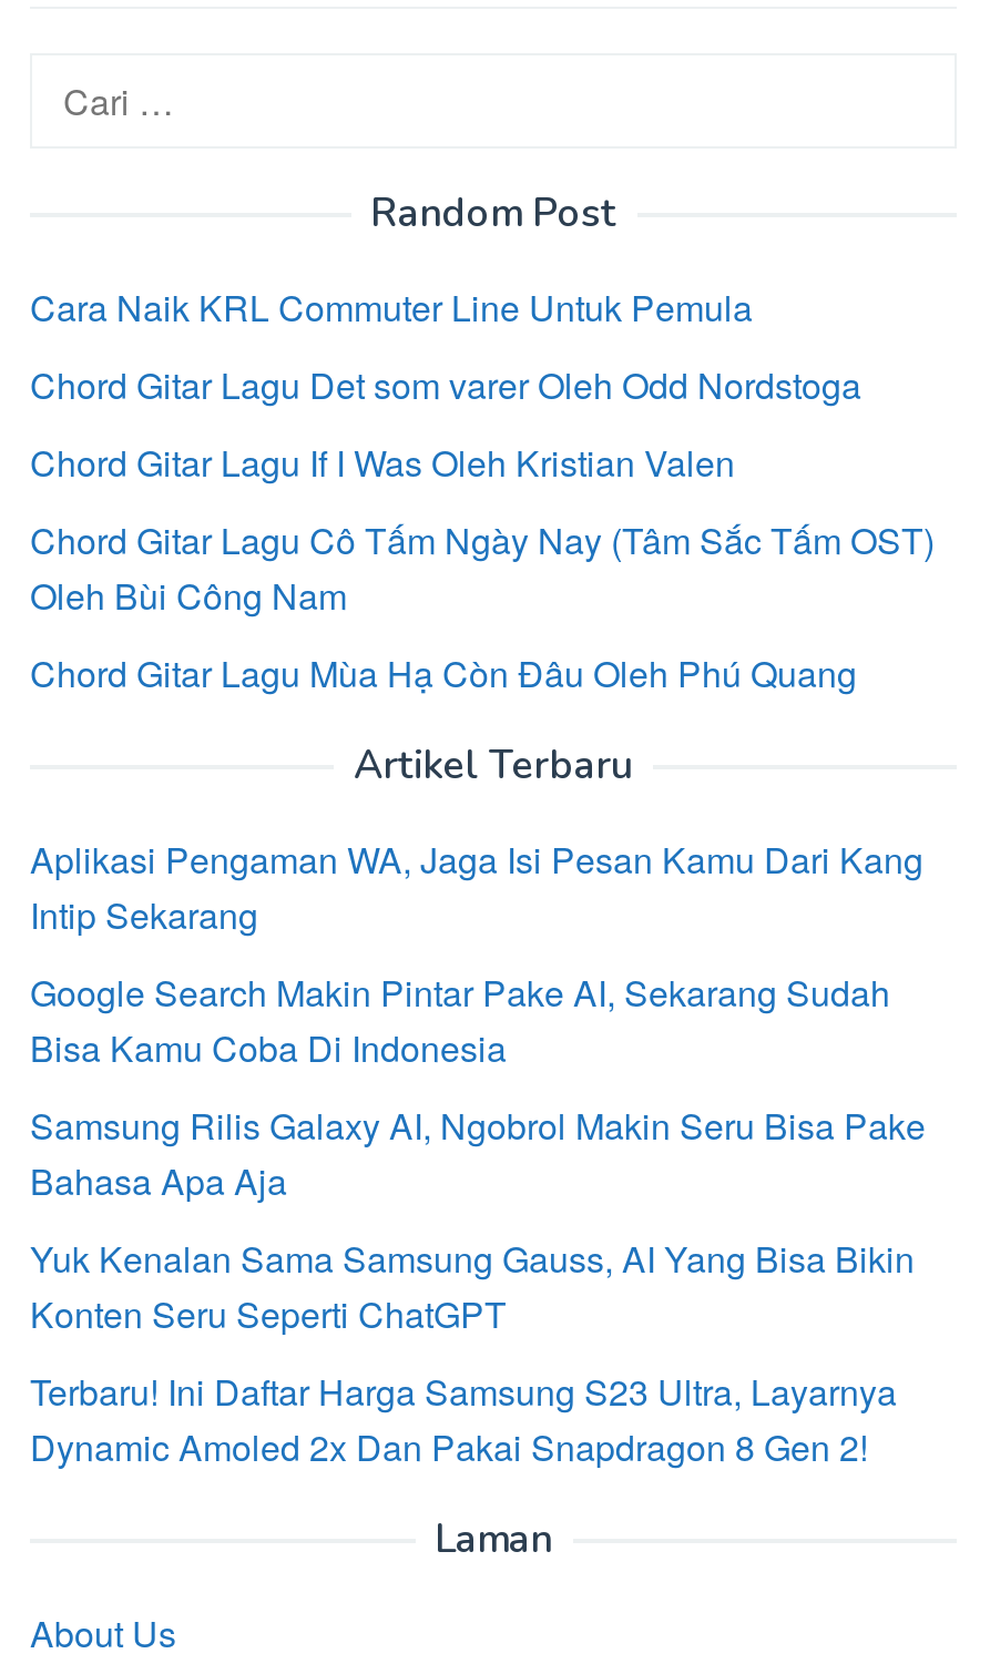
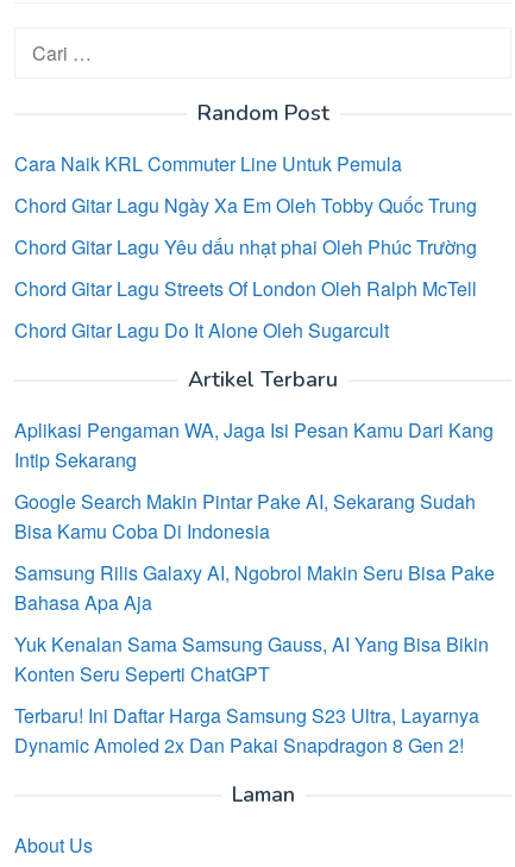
[30,358,861,409] Chord Gitar Lagu Det som varer Oleh Odd Nordstoga -> [14,191,477,218] Chord Gitar Lagu Ngày Xa Em Oleh Tobby Quốc Trung
[30,436,735,487] Chord Gitar Lagu If I Was Oleh Kristian Valen -> [14,233,477,260] Chord Gitar Lagu Yêu dấu nhạt phai Oleh Phúc Trường
[30,513,935,620] Chord Gitar Lagu Cô Tấm Ngày Nay (Tâm Sắc Tấm OST) | Oleh Bùi Công Nam -> [14,274,477,301] Chord Gitar Lagu Streets Of London Oleh Ralph McTell
[30,646,857,697] Chord Gitar Lagu Mùa Hạ Còn Đâu Oleh Phú Quang -> [14,316,389,343] Chord Gitar Lagu Do It Alone Oleh Sugarcult

